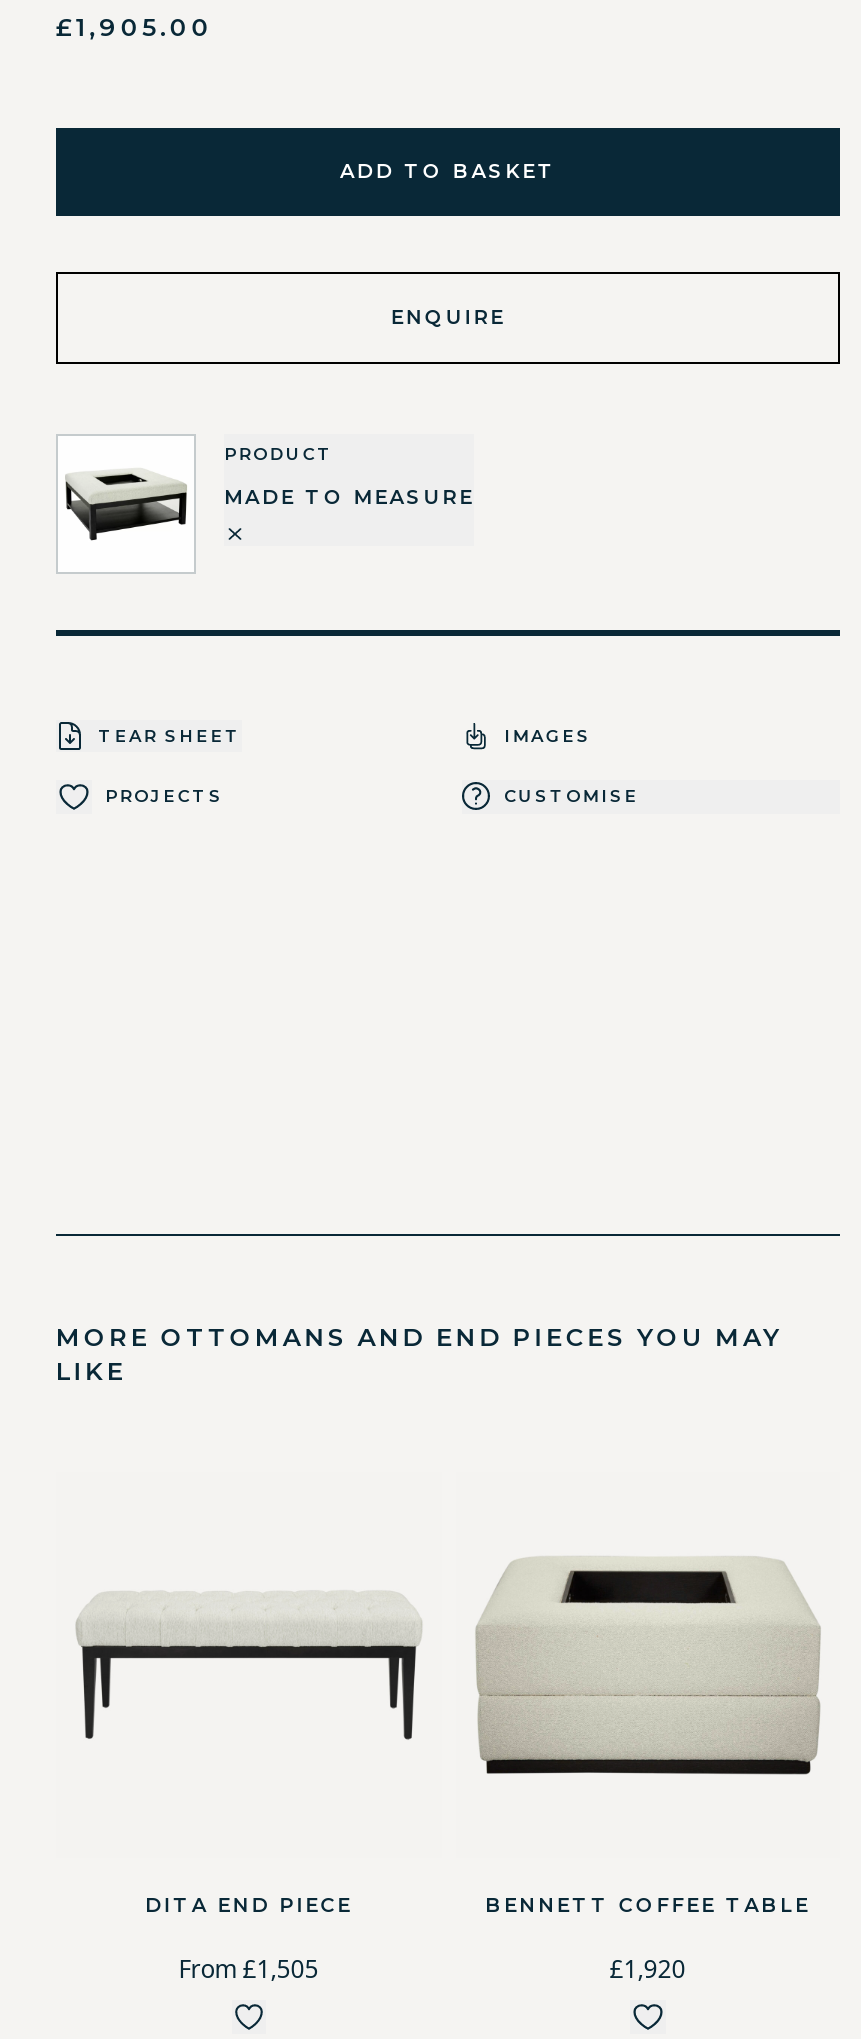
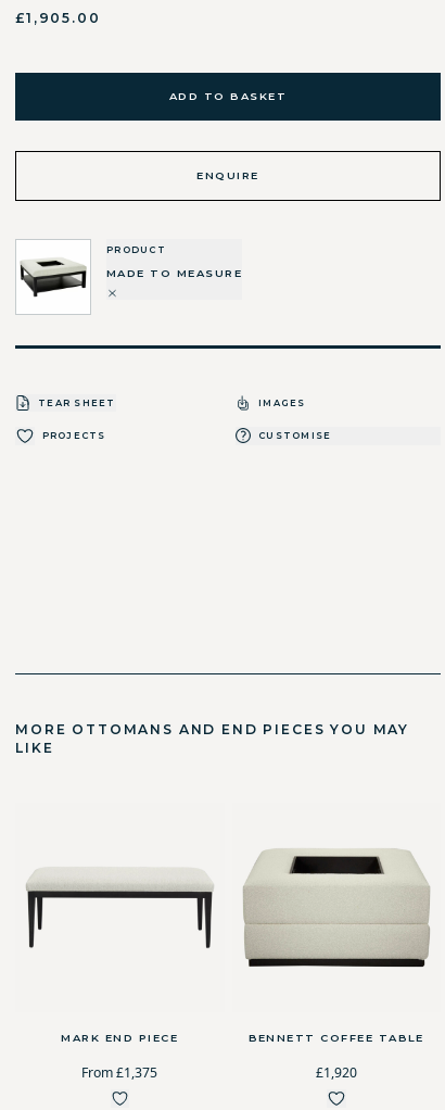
[80,1634,418,1738] [image] -> [27,890,213,947] [image]
[145,1893,352,1915] DITA END PIECE -> [61,1031,178,1043] MARK END PIECE
[178,1951,318,1985] From £1,505 -> [82,1063,158,1081] From £1,375

